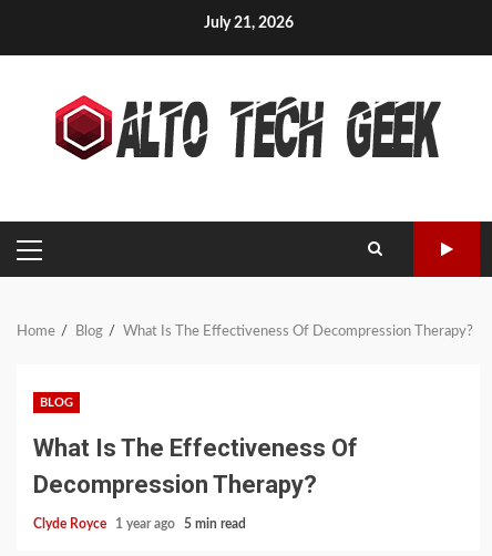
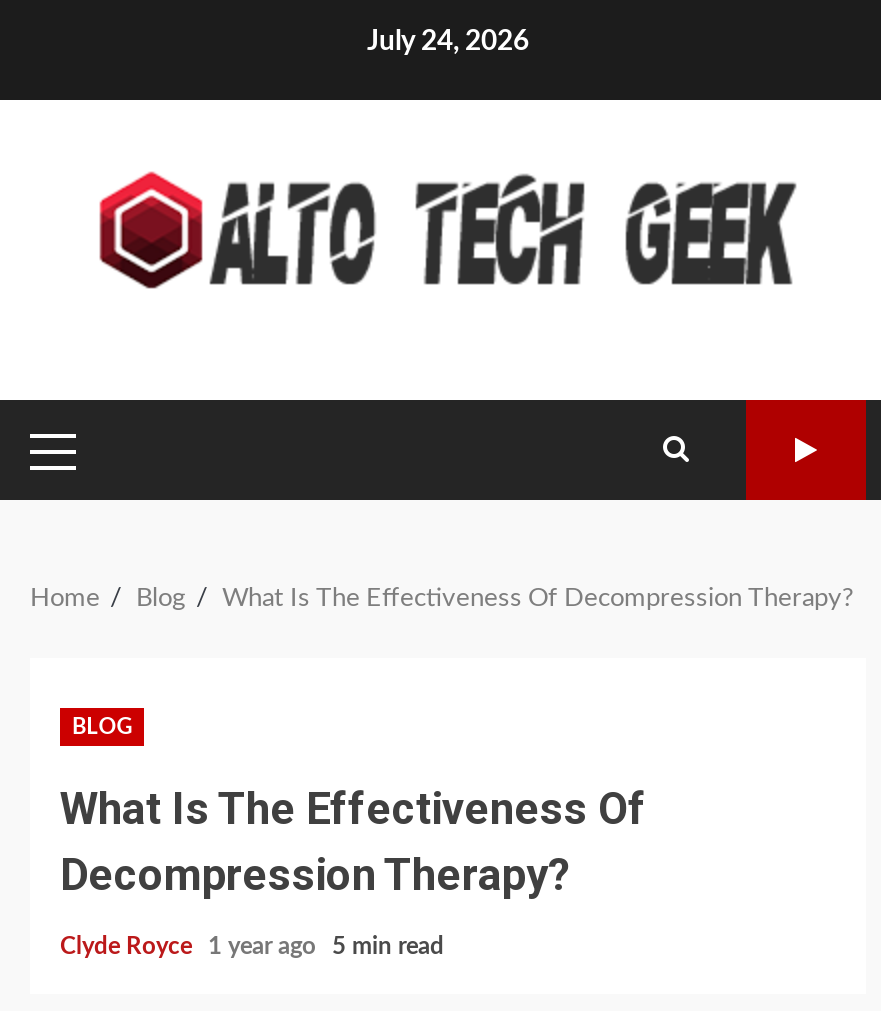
[203,16,293,31] July 21, 2026 -> [367,28,529,56] July 24, 2026

